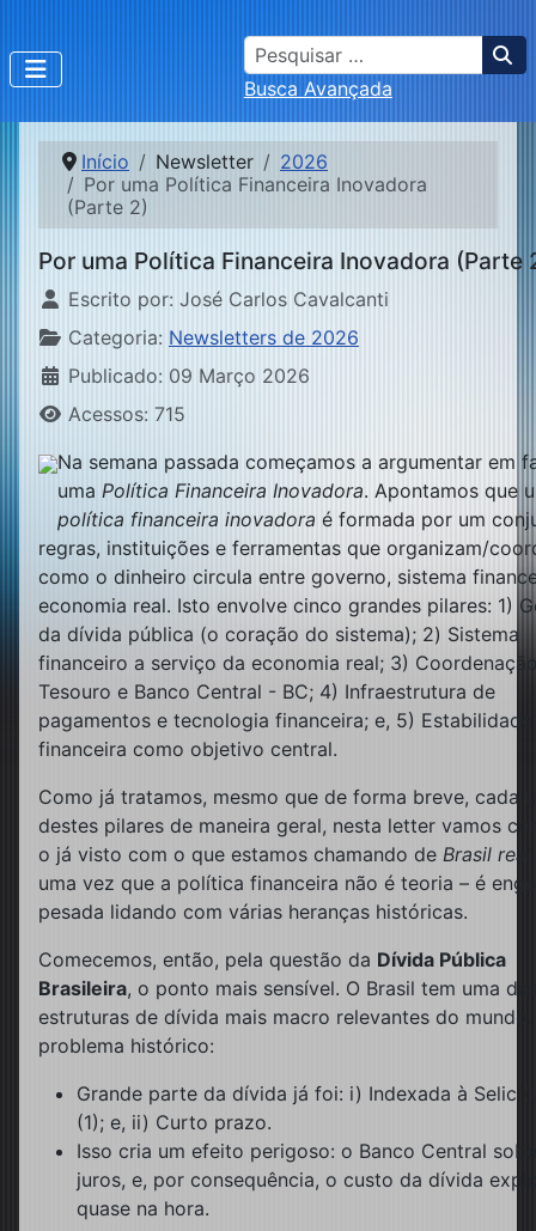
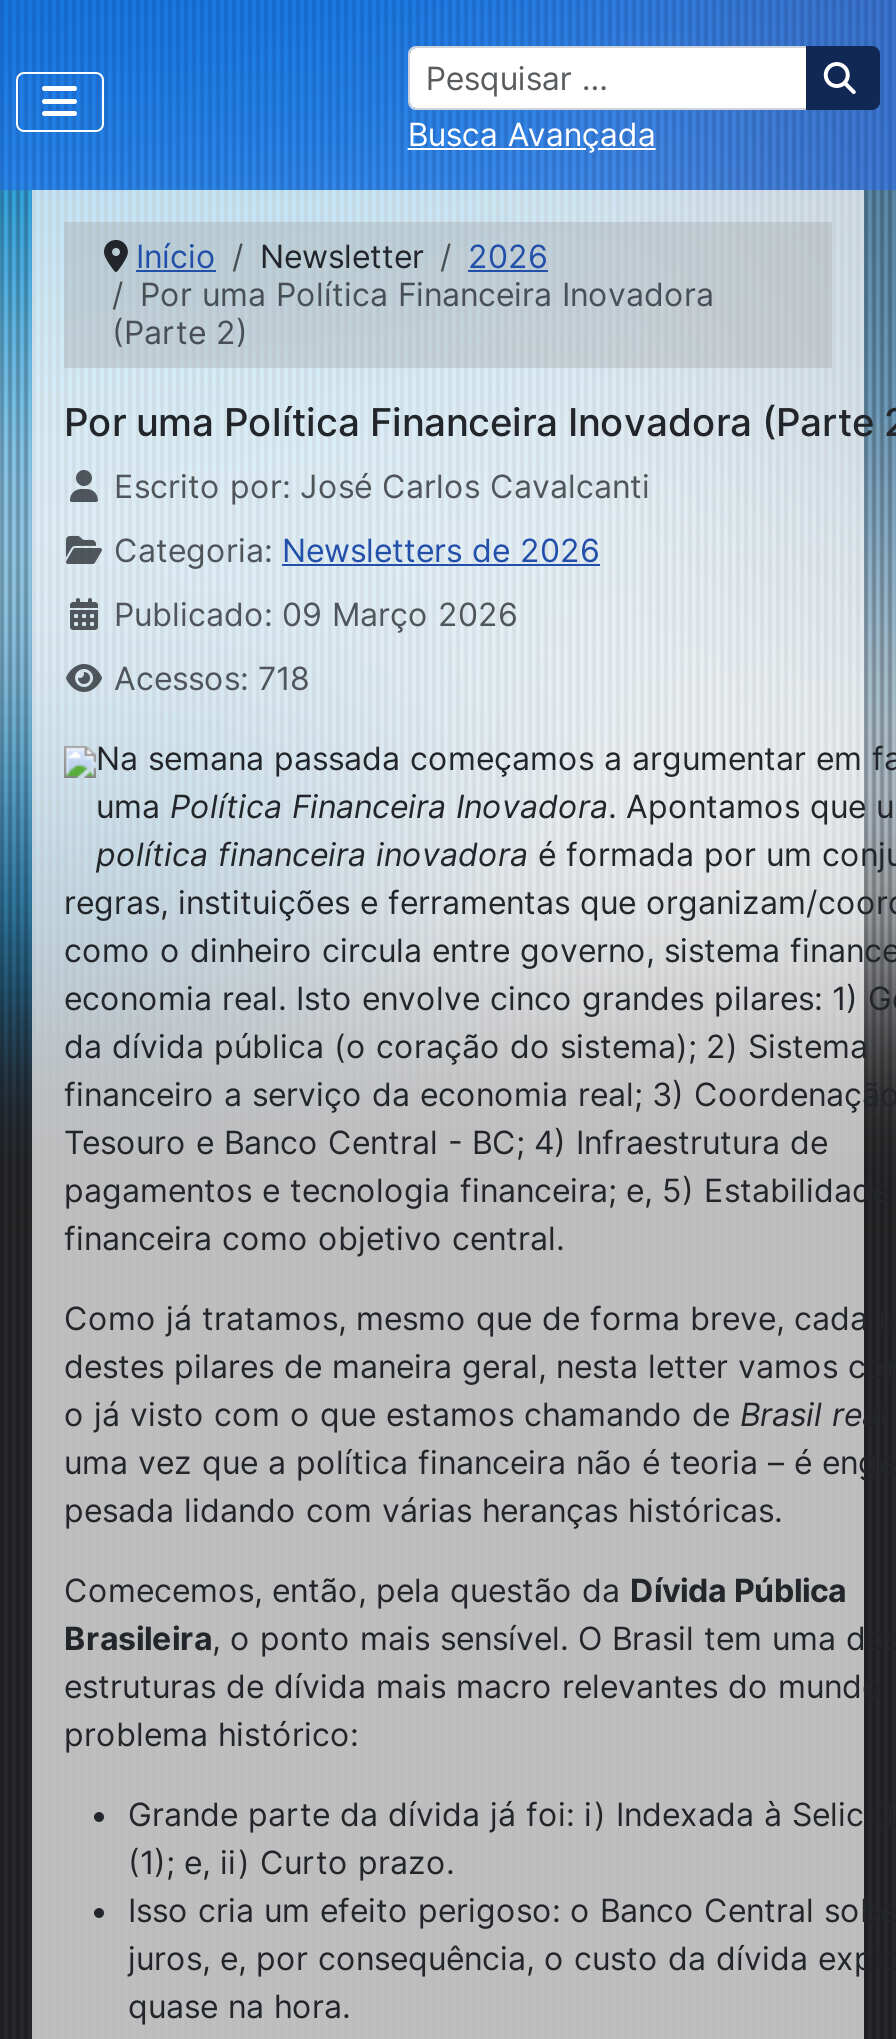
[68,402,185,426] Acessos: 715 -> [114,659,310,699] Acessos: 718

